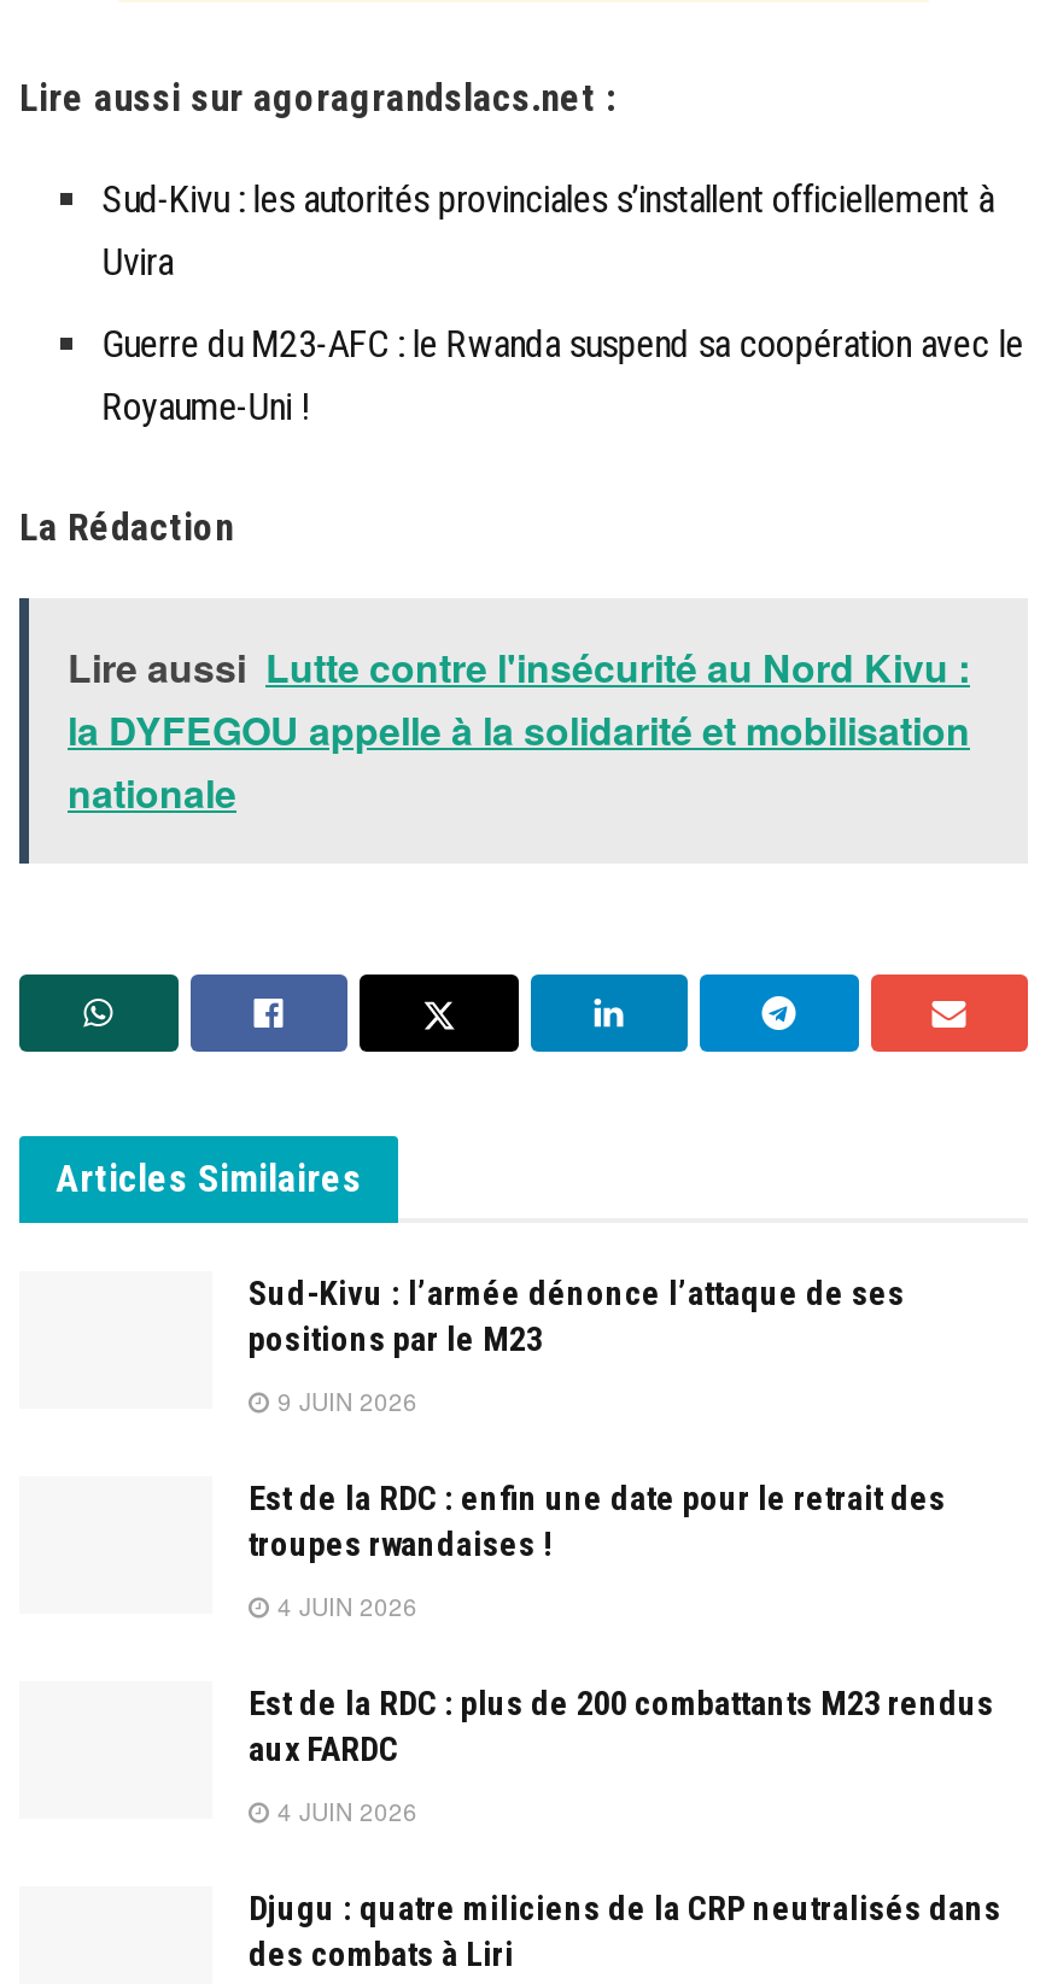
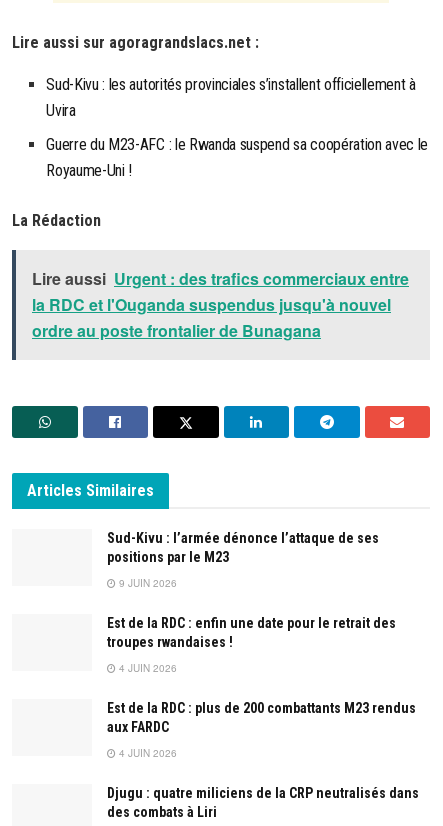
[68,639,970,820] Lire aussi Lutte contre l'insécurité au Nord Kivu : | la DYFEGOU appelle à la solidarité et mobilisation | nationale -> [32,267,409,342] Lire aussi Urgent : des trafics commerciaux entre | la RDC et l'Ouganda suspendus jusqu'à nouvel | ordre au poste frontalier de Bunagana

